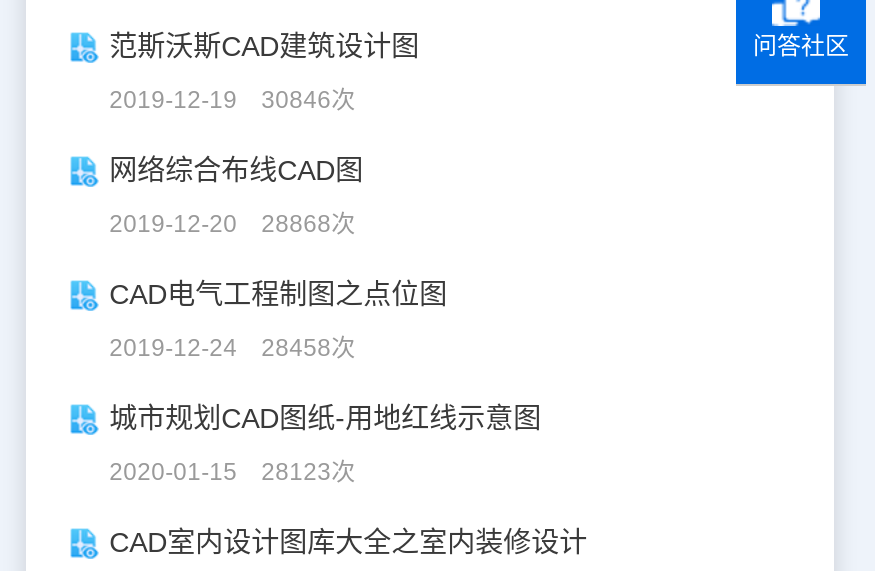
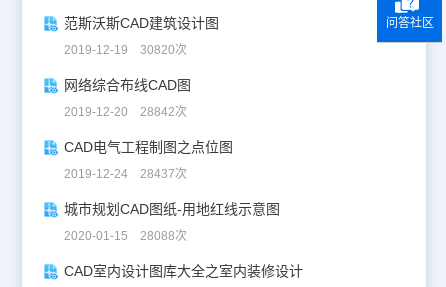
[109,86,355,114] 2019-12-19 30846次 -> [64,43,187,57] 2019-12-19 30820次
[109,210,355,238] 2019-12-20 28868次 -> [64,105,187,119] 2019-12-20 28842次
[109,334,355,362] 2019-12-24 28458次 -> [64,167,187,181] 2019-12-24 28437次
[109,458,355,486] 2020-01-15 28123次 -> [64,229,187,243] 2020-01-15 28088次

